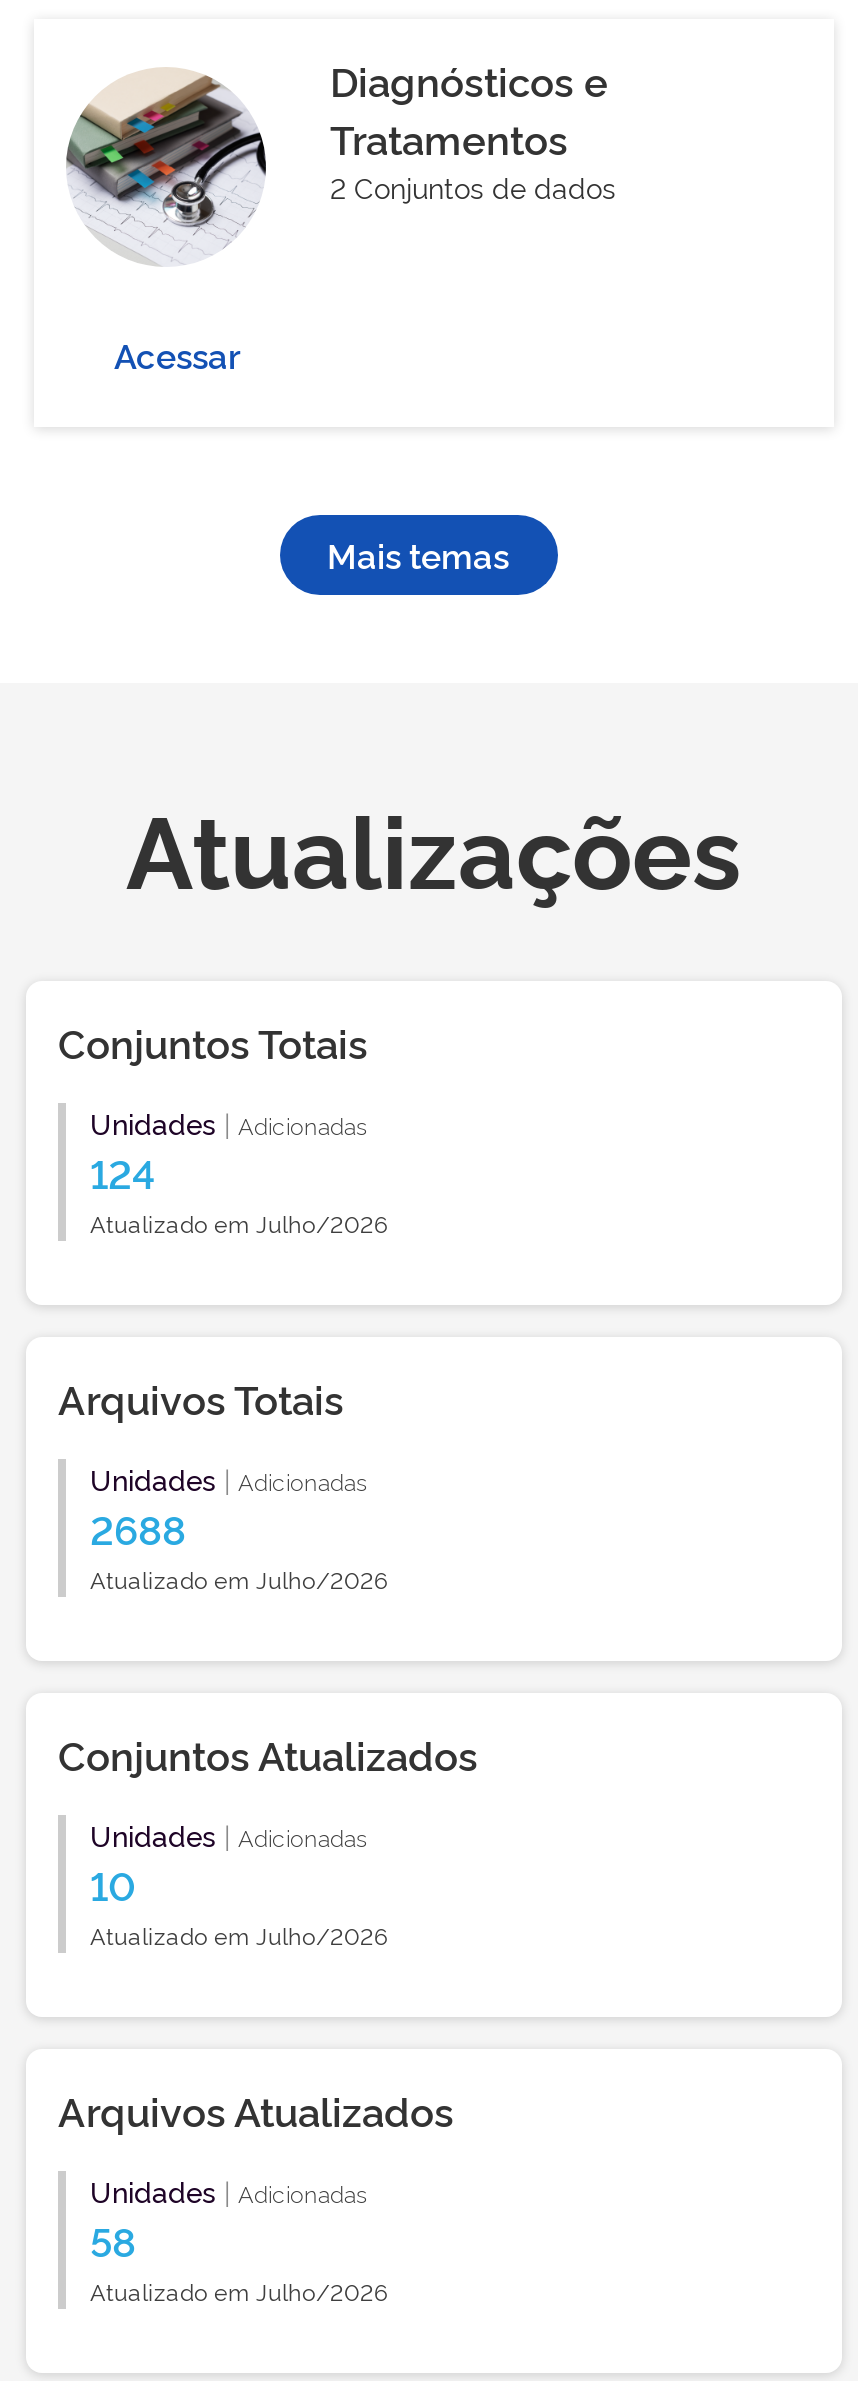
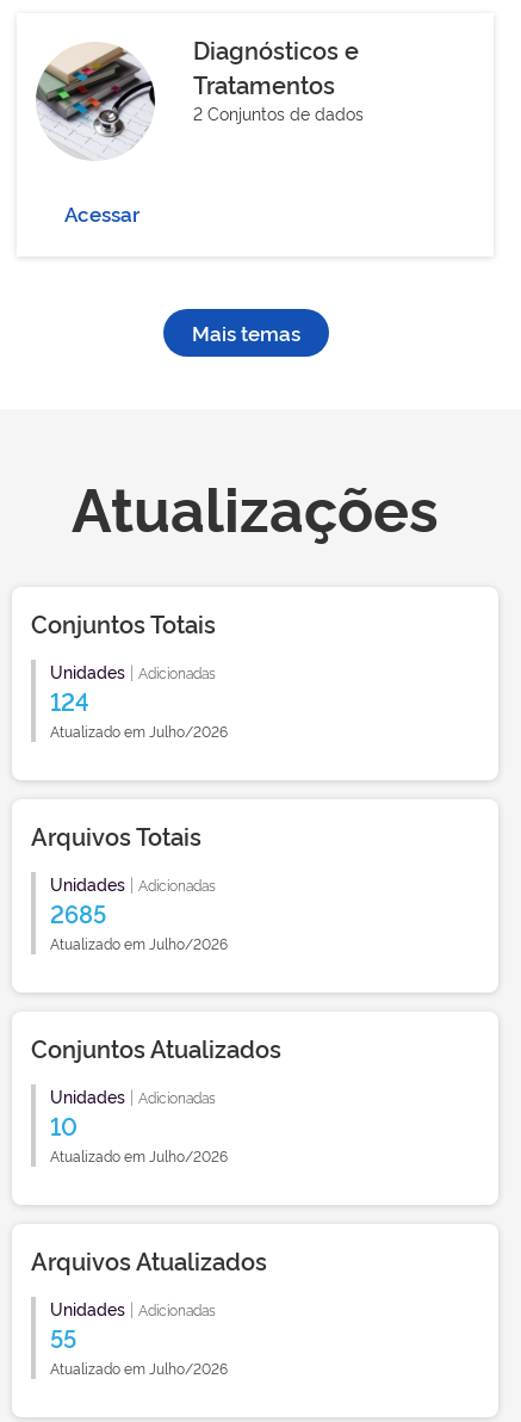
[90,1498,186,1554] 2688 -> [50,895,106,929] 2685
[90,2210,136,2266] 58 -> [50,1320,76,1353] 55

